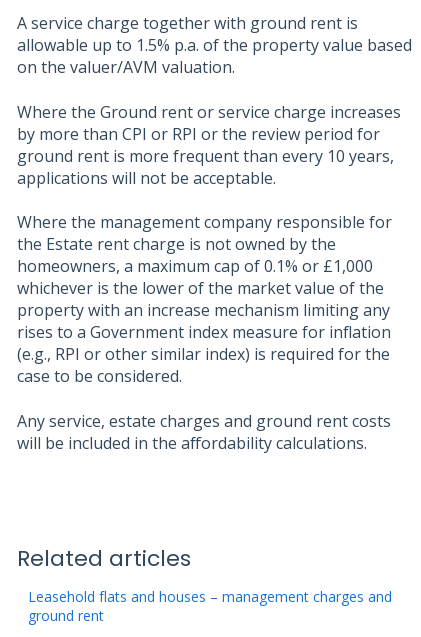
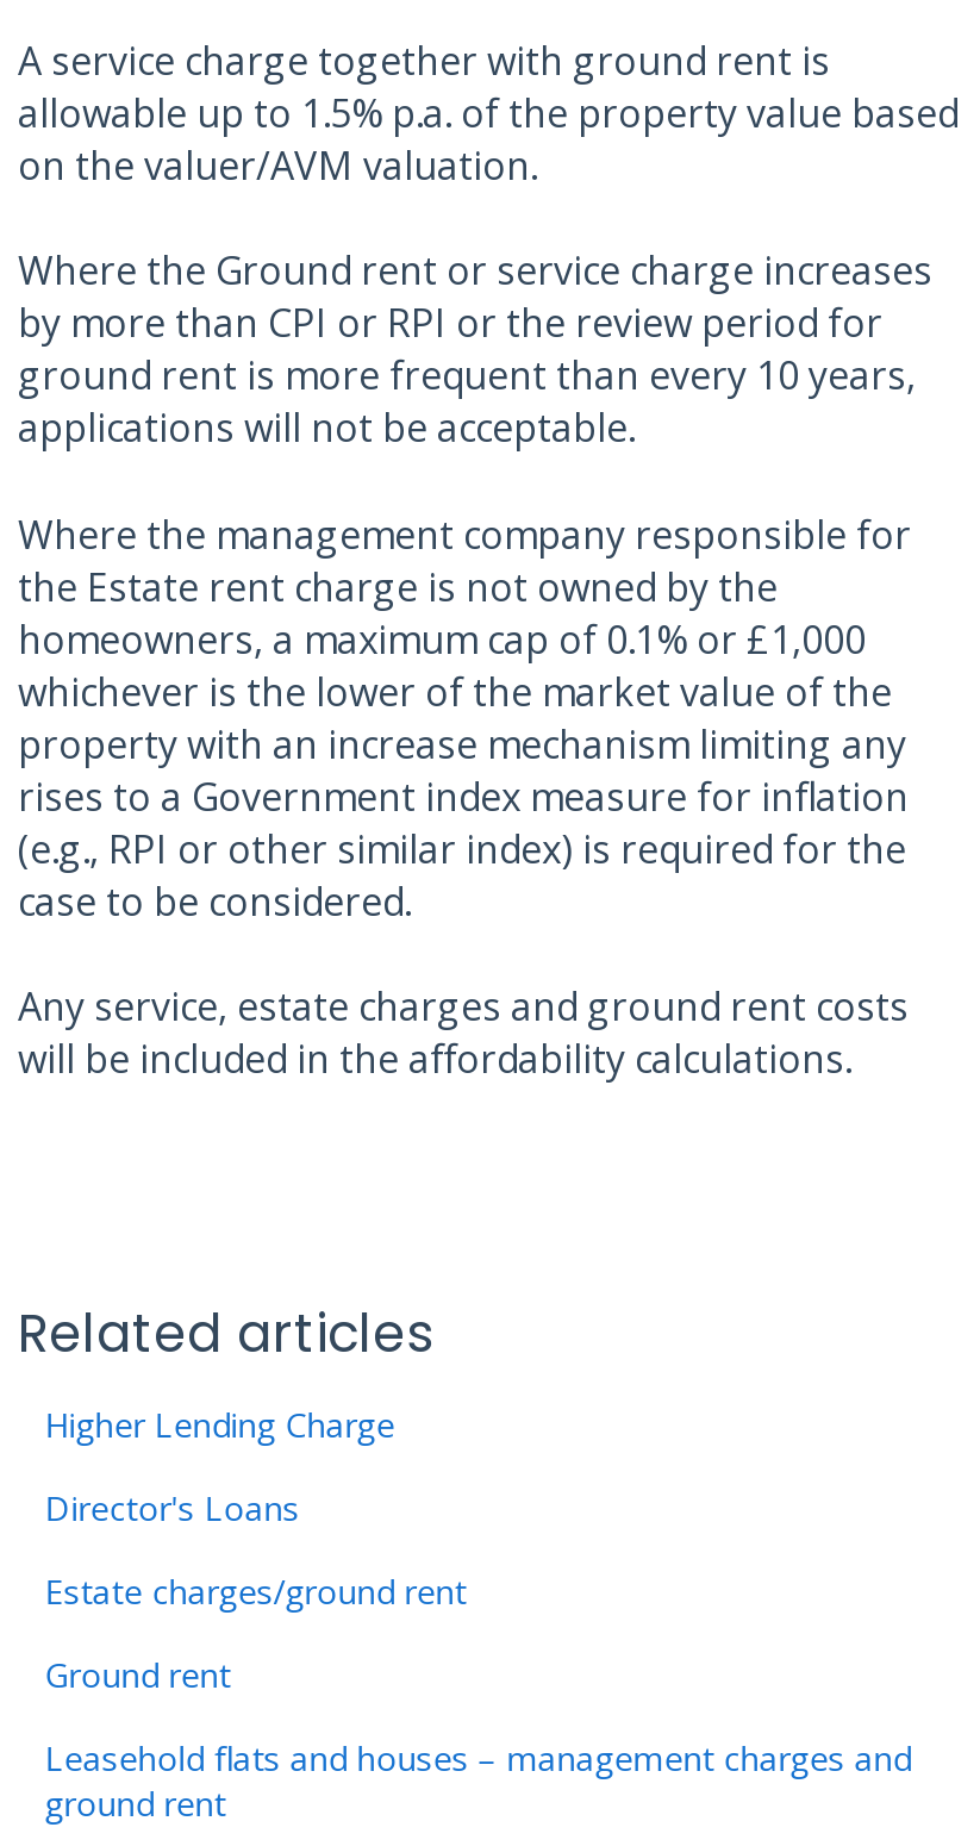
none -> [45,1403,466,1698] Higher Lending Charge | Director's Loans | Estate charges/ground rent | Ground rent

